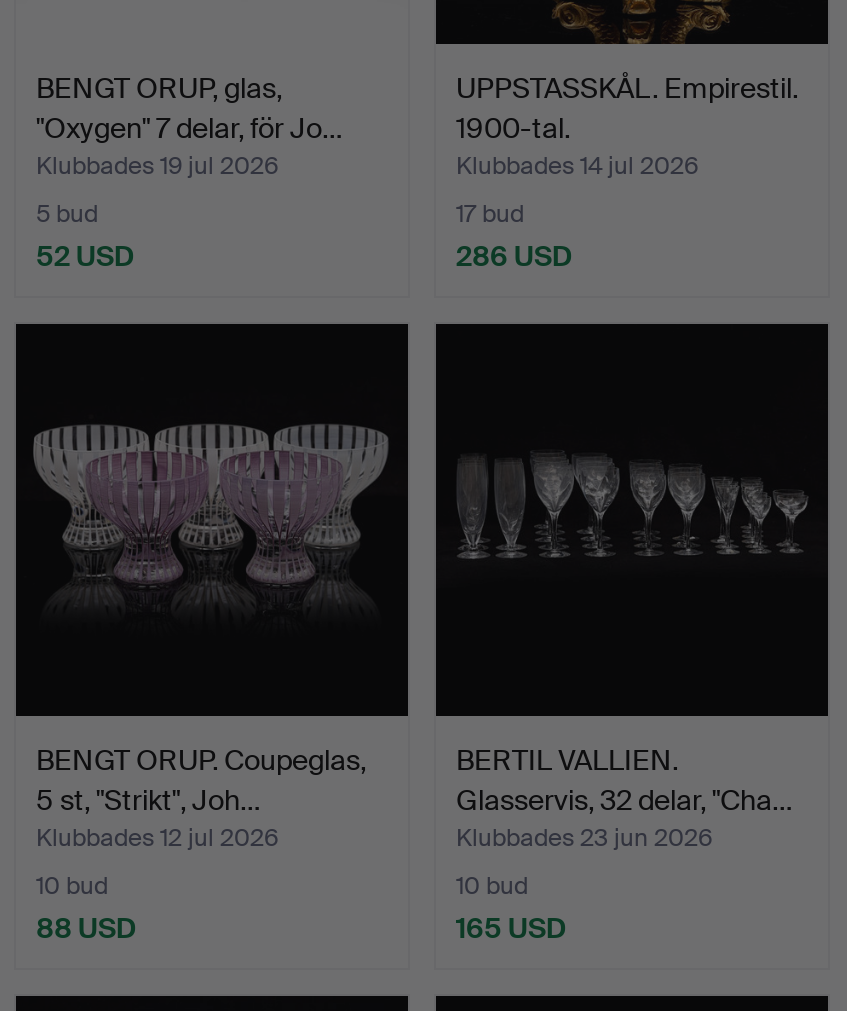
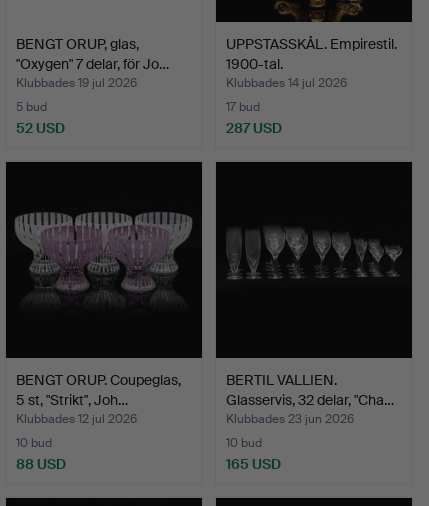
[456,237,572,273] 286 USD -> [226,119,282,137] 287 USD

